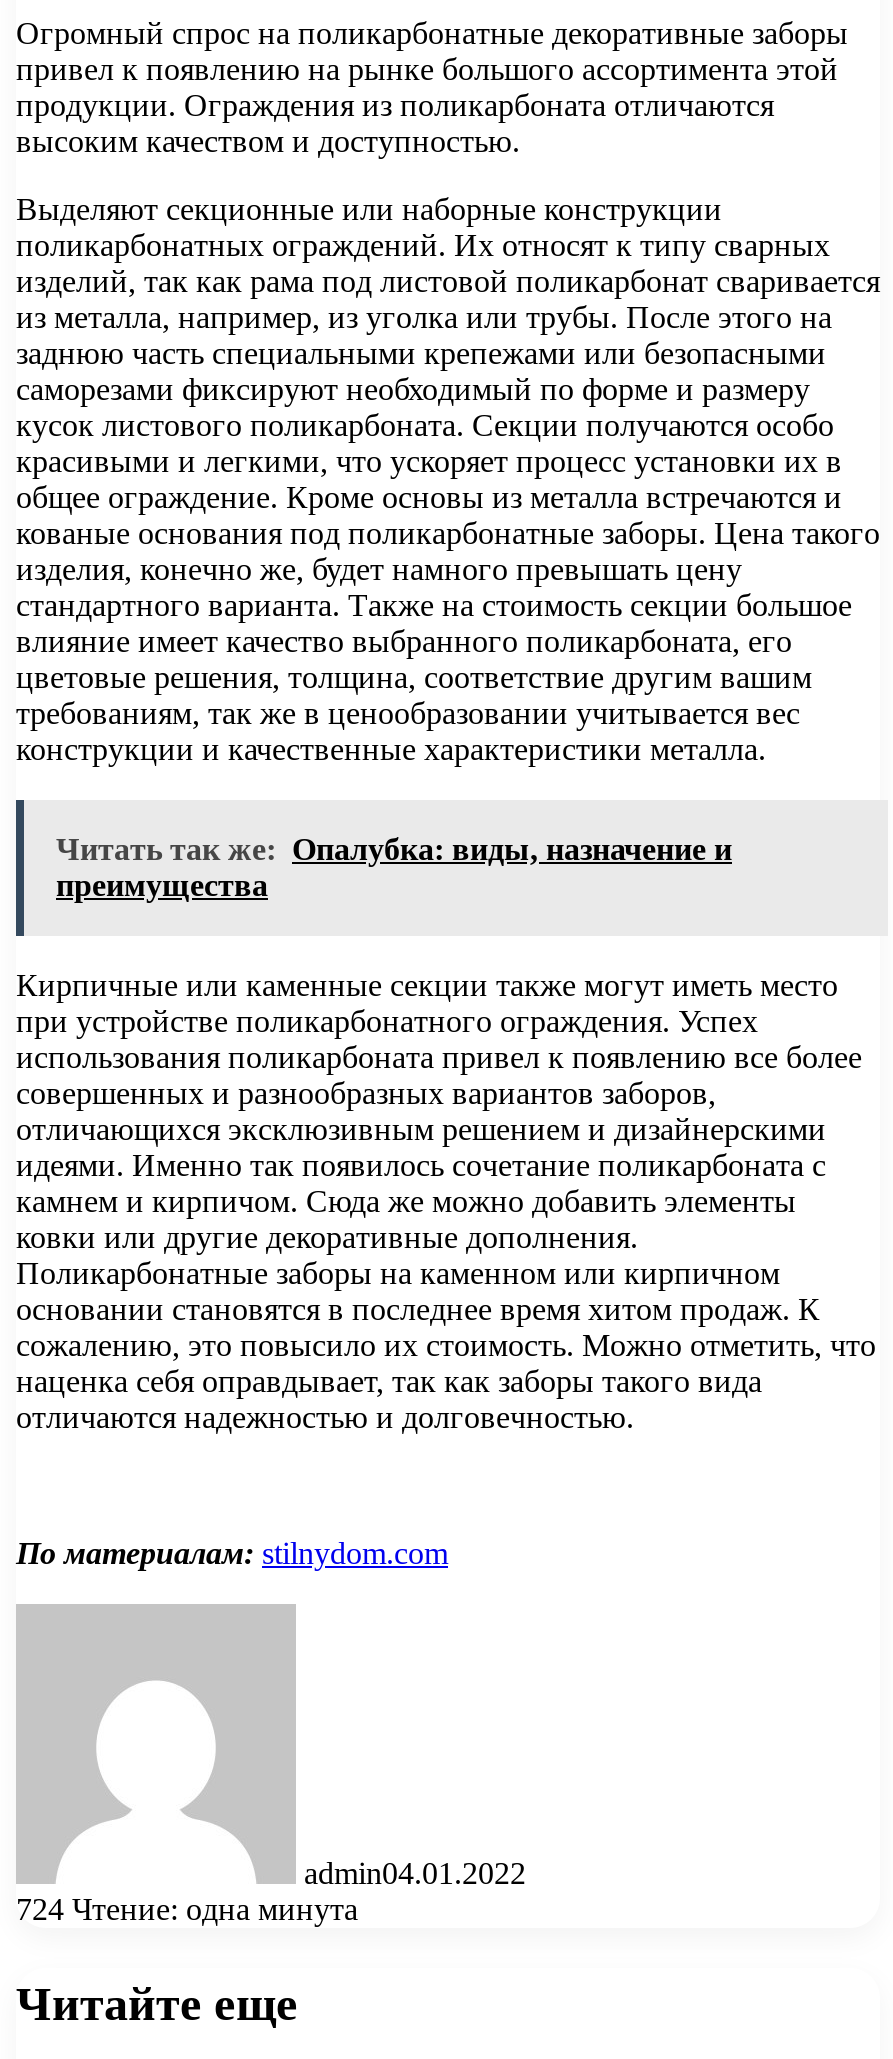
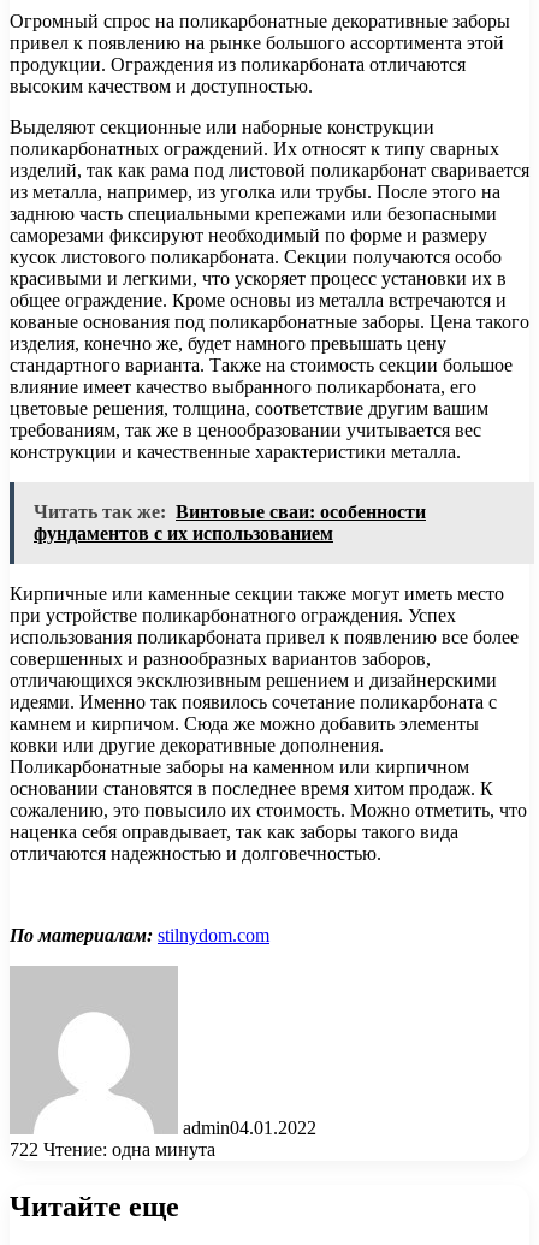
[56,831,732,901] Читать так же: Опалубка: виды, назначение и | преимущества -> [34,501,426,543] Читать так же: Винтовые сваи: особенности | фундаментов с их использованием
[16,1891,358,1925] 724 Чтение: одна минута -> [10,1139,215,1159] 722 Чтение: одна минута

